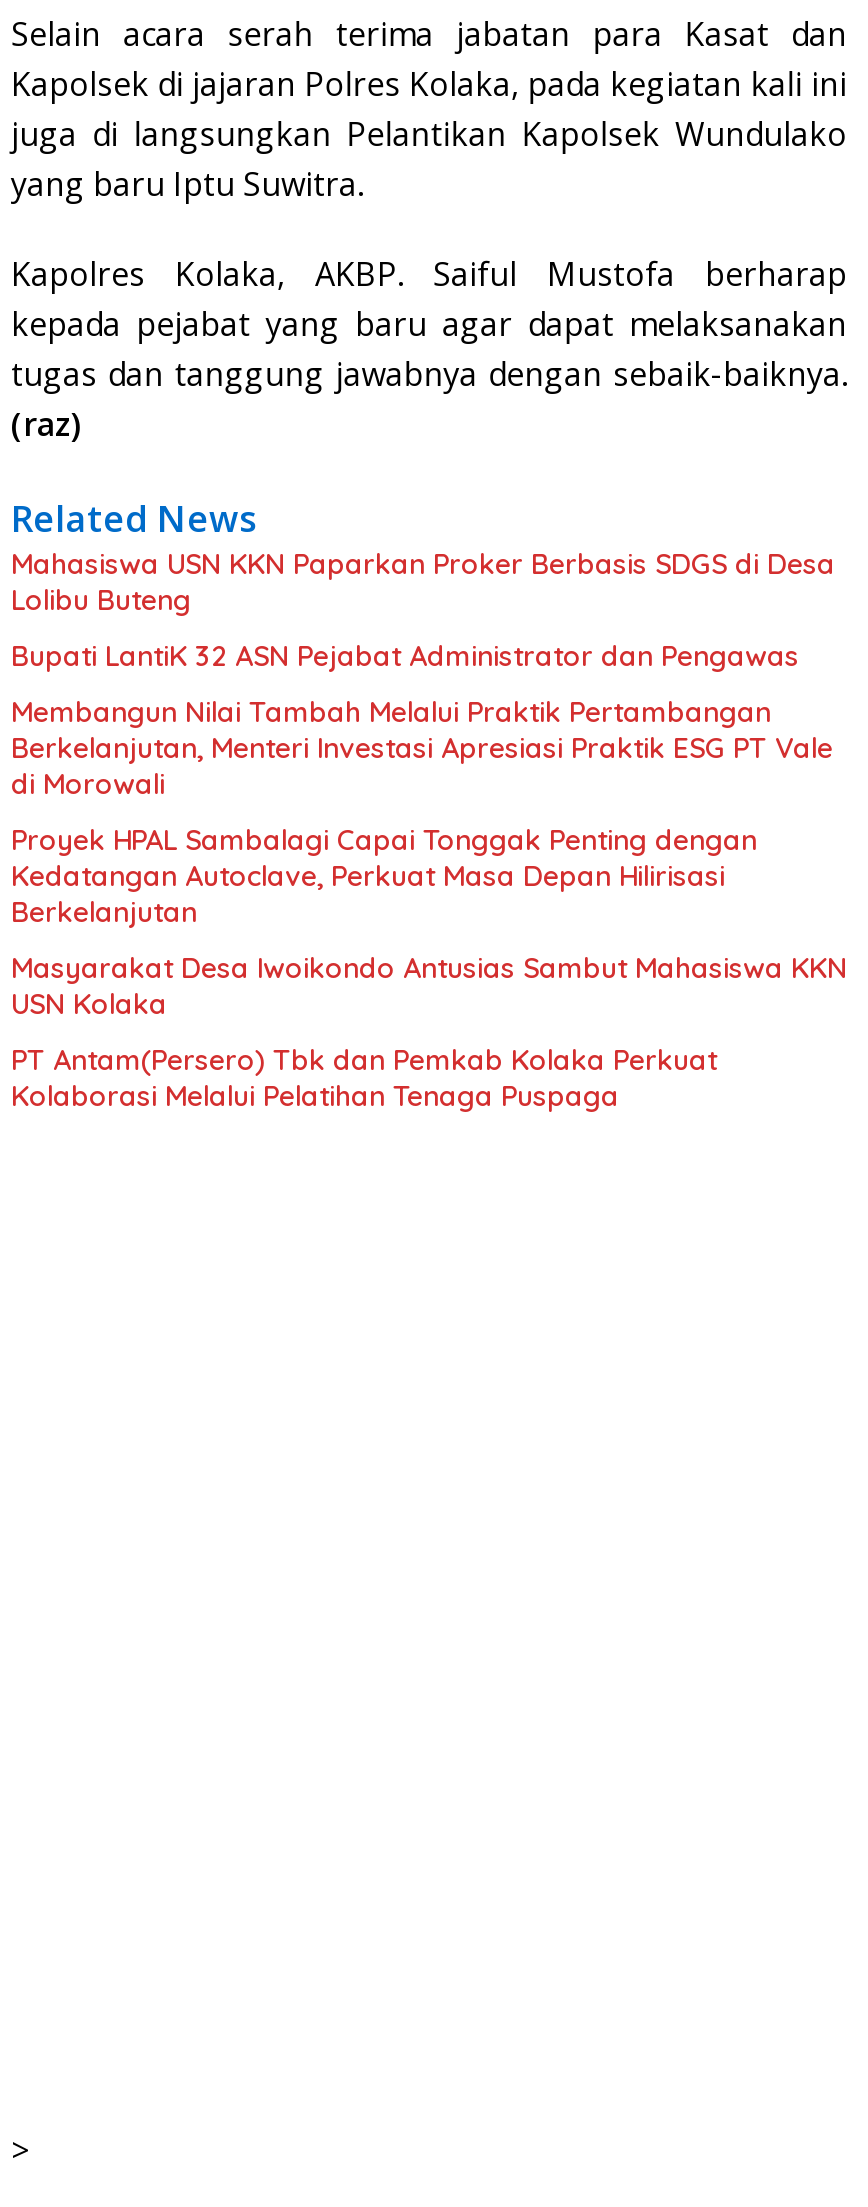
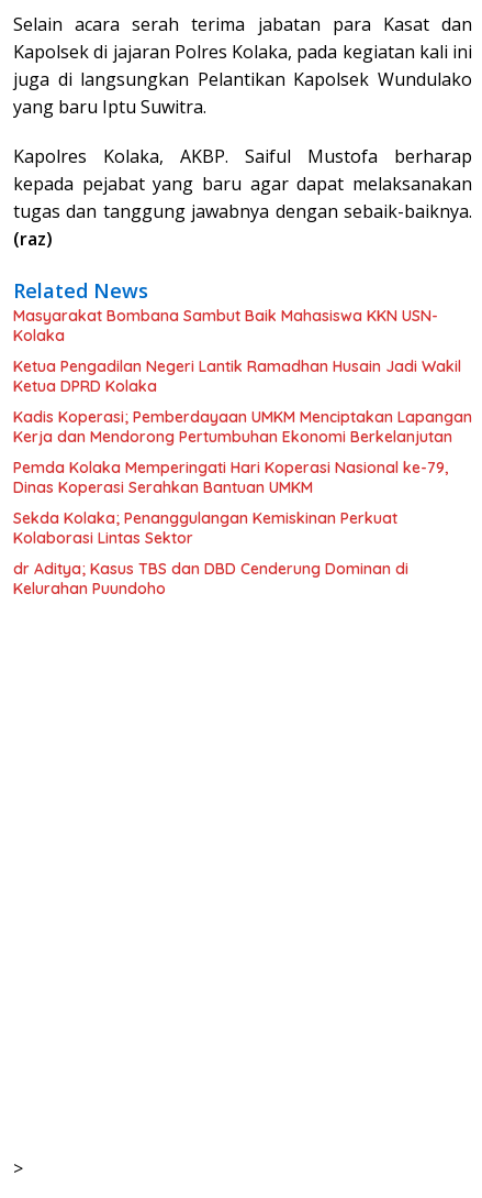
[11,545,835,617] Mahasiswa USN KKN Paparkan Proker Berbasis SDGS di Desa | Lolibu Buteng -> [13,305,438,345] Masyarakat Bombana Sambut Baik Mahasiswa KKN USN- | Kolaka
[11,637,799,673] Bupati LantiK 32 ASN Pejabat Administrator dan Pengawas -> [13,356,461,396] Ketua Pengadilan Negeri Lantik Ramadhan Husain Jadi Wakil | Ketua DPRD Kolaka
[11,693,833,801] Membangun Nilai Tambah Melalui Praktik Pertambangan | Berkelanjutan, Menteri Investasi Apresiasi Praktik ESG PT Vale | di Morowali -> [13,407,472,446] Kadis Koperasi; Pemberdayaan UMKM Menciptakan Lapangan | Kerja dan Mendorong Pertumbuhan Ekonomi Berkelanjutan
[11,821,757,929] Proyek HPAL Sambalagi Capai Tonggak Penting dengan | Kedatangan Autoclave, Perkuat Masa Depan Hilirisasi | Berkelanjutan -> [13,457,448,497] Pemda Kolaka Memperingati Hari Koperasi Nasional ke-79, | Dinas Koperasi Serahkan Bantuan UMKM
[11,949,847,1021] Masyarakat Desa Iwoikondo Antusias Sambut Mahasiswa KKN | USN Kolaka -> [13,508,397,547] Sekda Kolaka; Penanggulangan Kemiskinan Perkuat | Kolaborasi Lintas Sektor
[11,1041,717,1113] PT Antam(Persero) Tbk dan Pemkab Kolaka Perkuat | Kolaborasi Melalui Pelatihan Tenaga Puspaga -> [13,558,408,598] dr Aditya; Kasus TBS dan DBD Cenderung Dominan di | Kelurahan Puundoho

